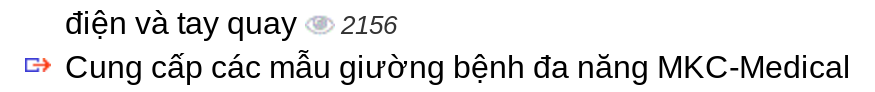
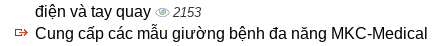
[65,7,397,41] điện và tay quay 2156 -> [35,3,201,20] điện và tay quay 2153

